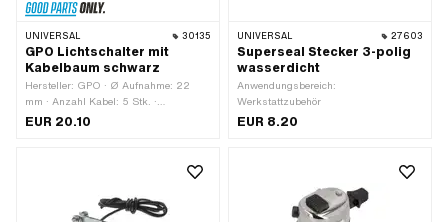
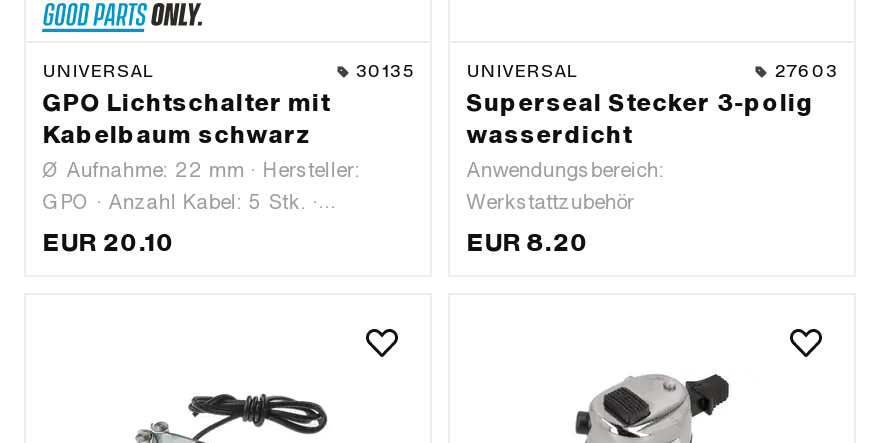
[25,78,190,107] Hersteller: GPO · Ø Aufnahme: 22 | mm · Anzahl Kabel: 5 Stk. · -> [42,156,360,214] Ø Aufnahme: 22 mm · Hersteller: | GPO · Anzahl Kabel: 5 Stk. ·

